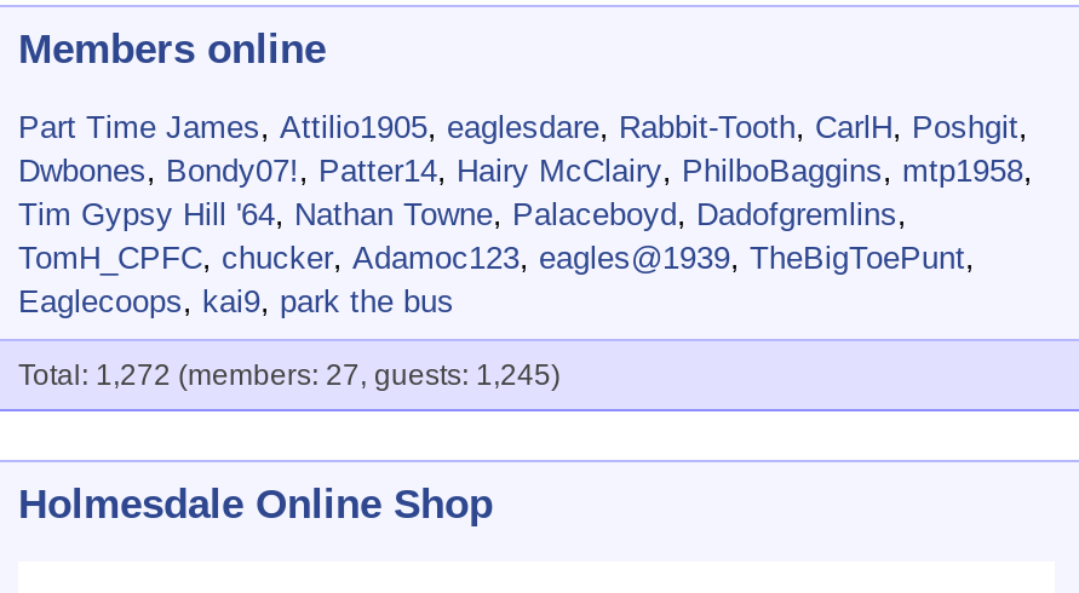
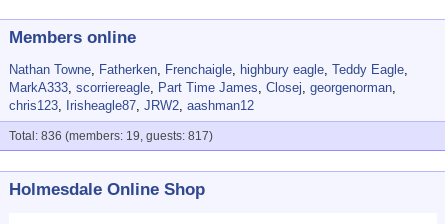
[18,109,1023,320] Part Time James Attilio1905 eaglesdare Rabbit-Tooth CarlH Poshgit | Dwbones Bondy07! Patter14 Hairy McClairy PhilboBaggins mtp1958 | Tim Gypsy Hill '64 Nathan Towne Palaceboyd Dadofgremlins | TomH_CPFC chucker Adamoc123 eagles@1939 TheBigToePunt | Eaglecoops kai9 park the bus -> [9,62,404,113] Nathan Towne Fatherken Frenchaigle highbury eagle Teddy Eagle | MarkA333 scorriereagle Part Time James Closej georgenorman | chris123 Irisheagle87 JRW2 aashman12
[18,358,561,392] Total: 1,272 (members: 27, guests: 1,245) -> [9,129,213,143] Total: 836 (members: 19, guests: 817)

